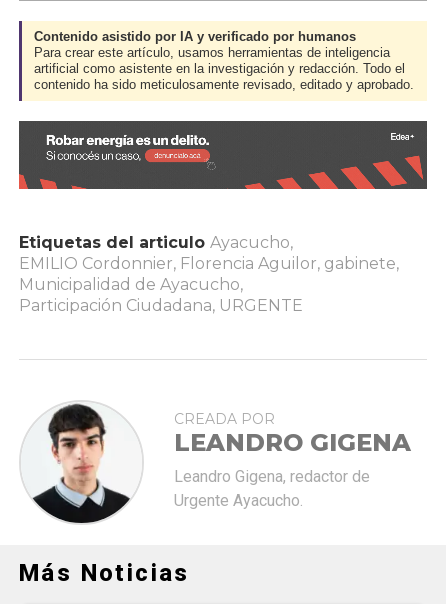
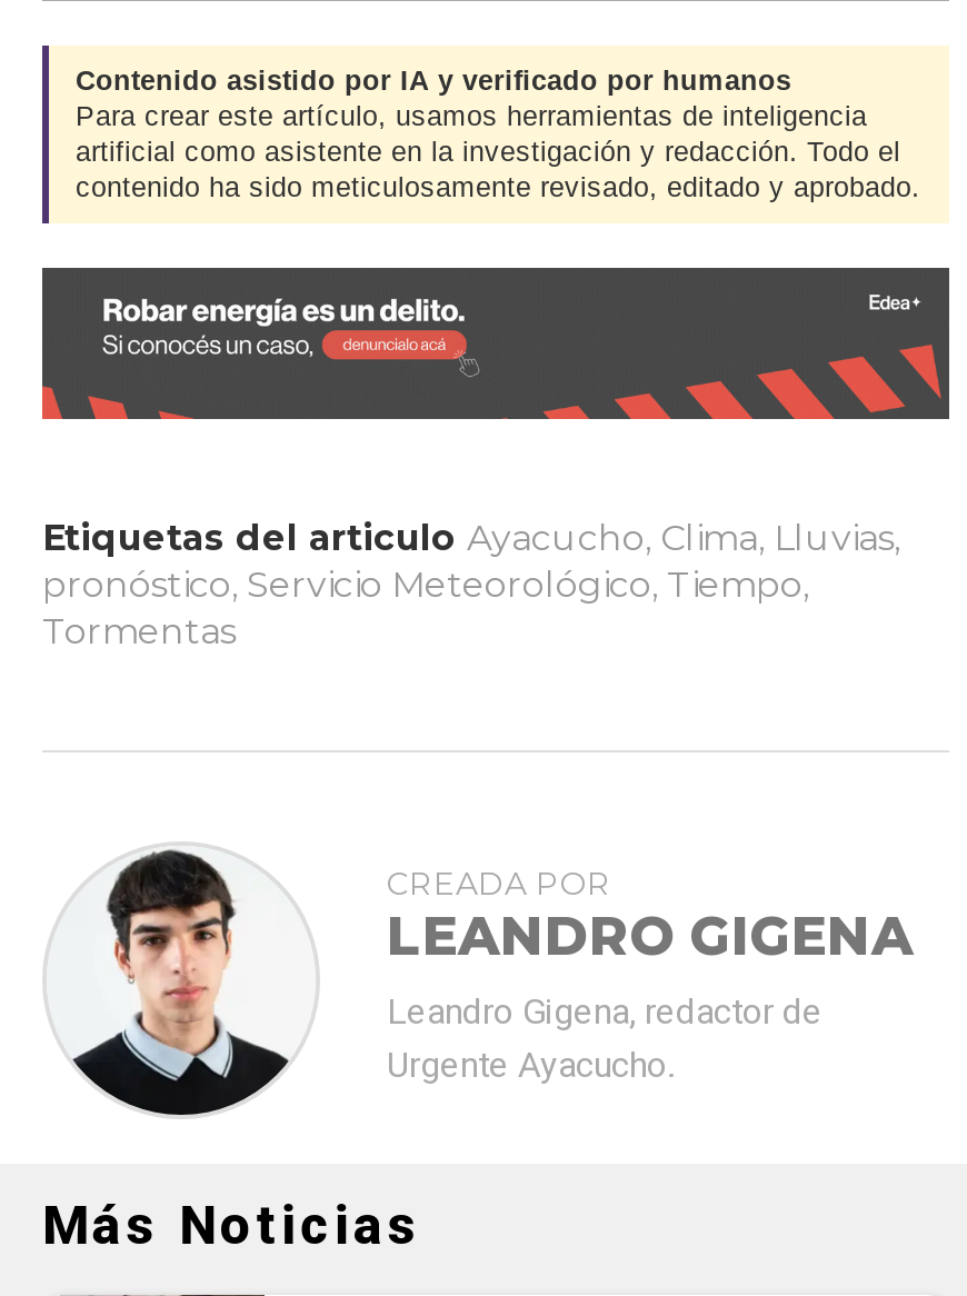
[19,233,399,315] Etiquetas del articulo Ayacucho, | EMILIO Cordonnier, Florencia Aguilor, gabinete, | Municipalidad de Ayacucho, | Participación Ciudadana, URGENTE -> [42,518,900,653] Etiquetas del articulo Ayacucho, Clima, Lluvias, | pronóstico, Servicio Meteorológico, Tiempo, | Tormentas

